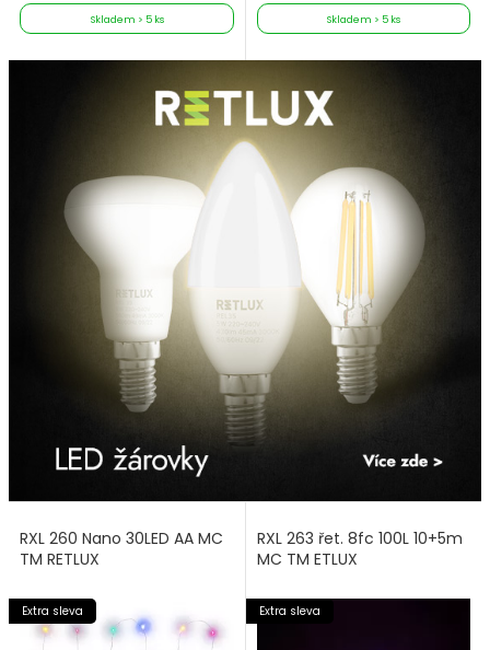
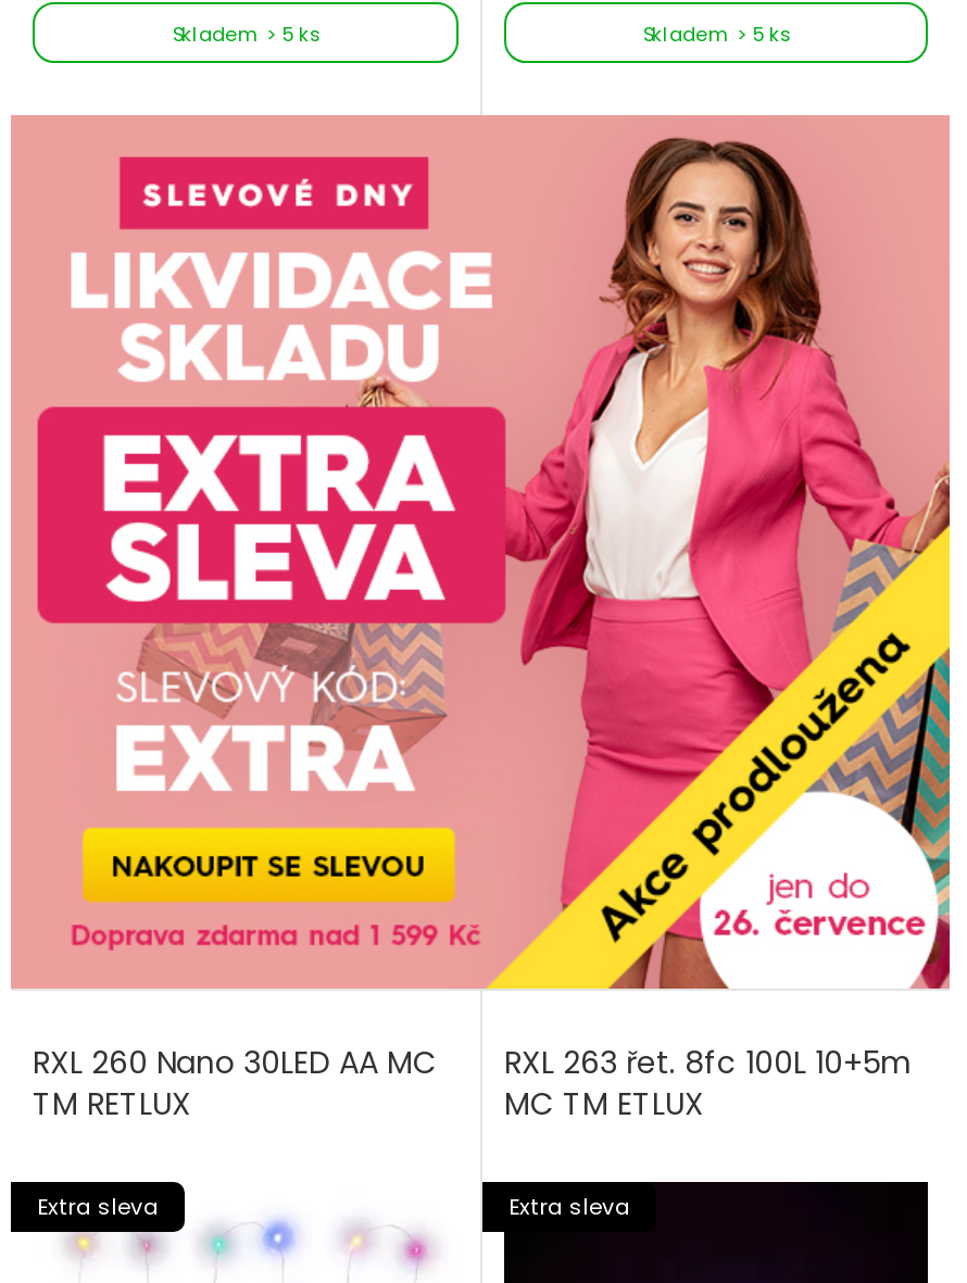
[8,59,482,502] [image] -> [11,115,952,991] [image]

